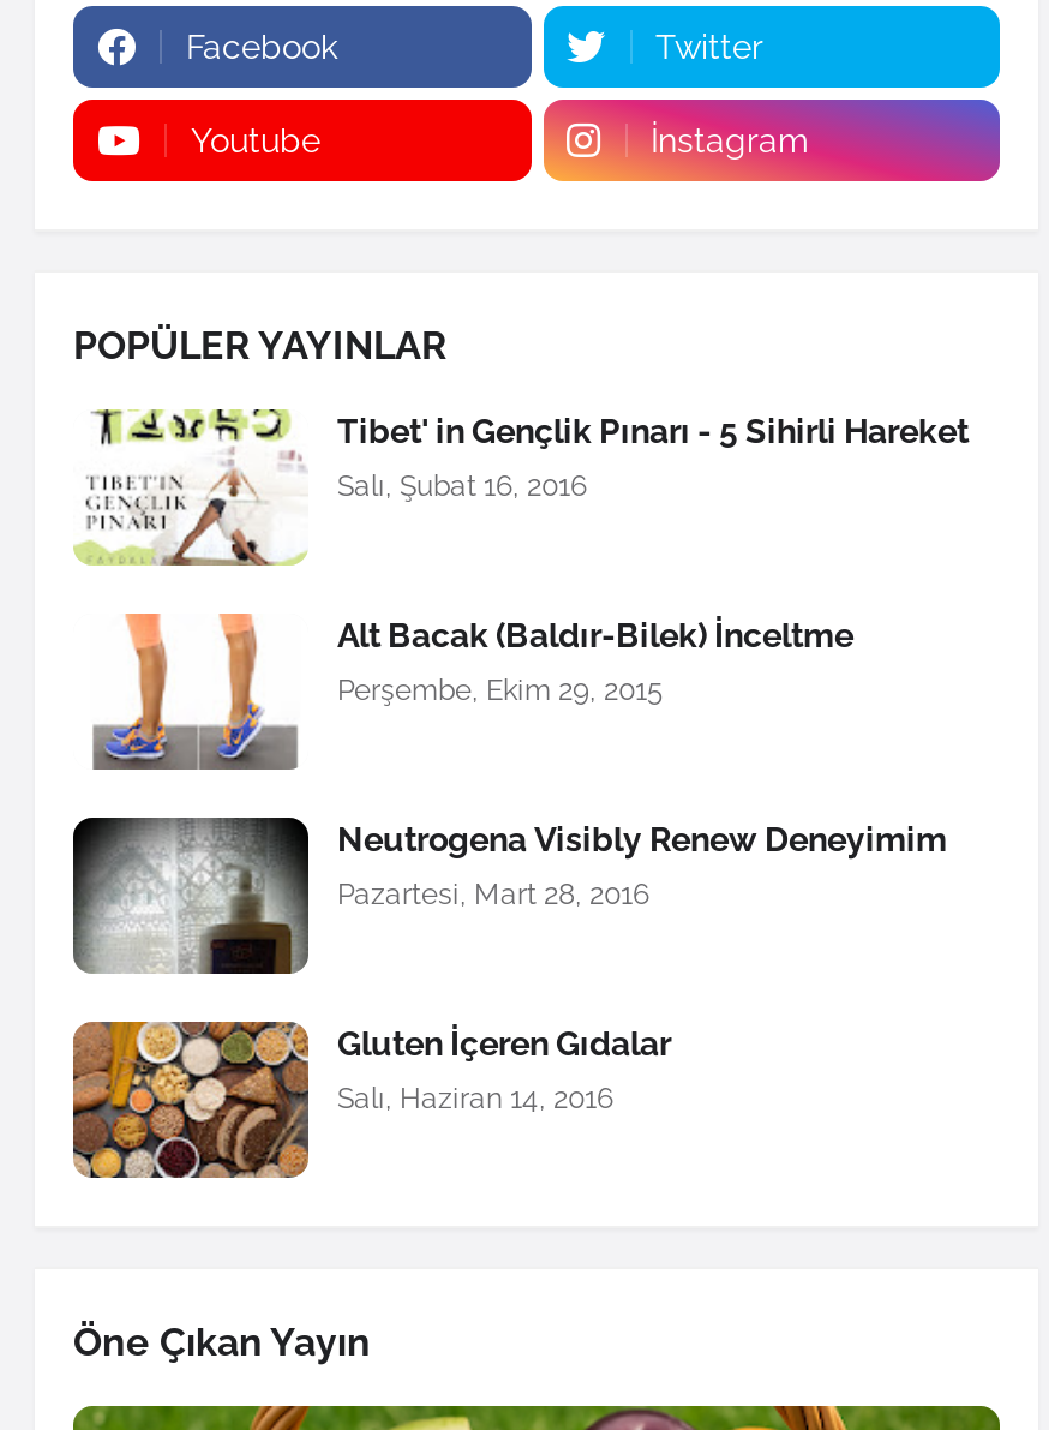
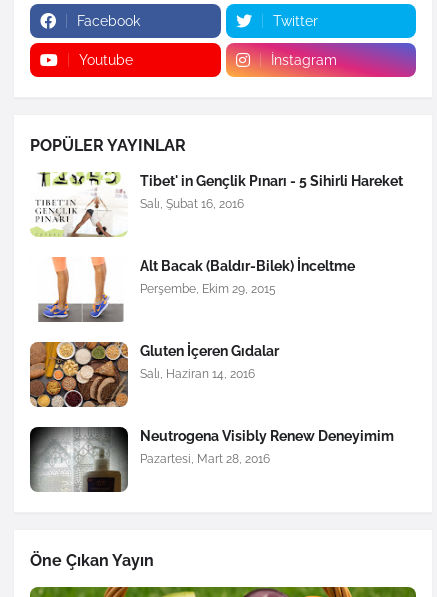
moved [71,815,947,974] -> [29,426,394,493]: [image] | Neutrogena Visibly Renew Deneyimim | Pazartesi, Mart 28, 2016
moved [68,1017,671,1183] -> [28,340,279,409]: [image] | Gluten İçeren Gıdalar | Salı, Haziran 14, 2016

